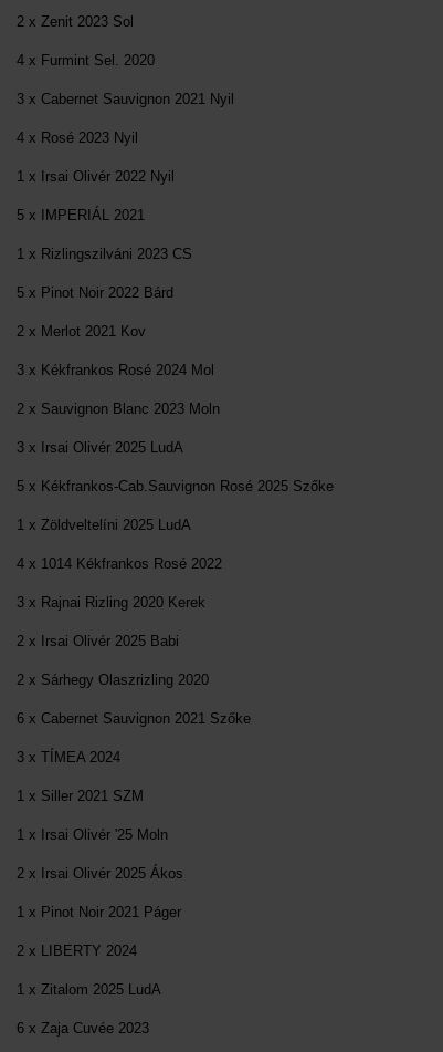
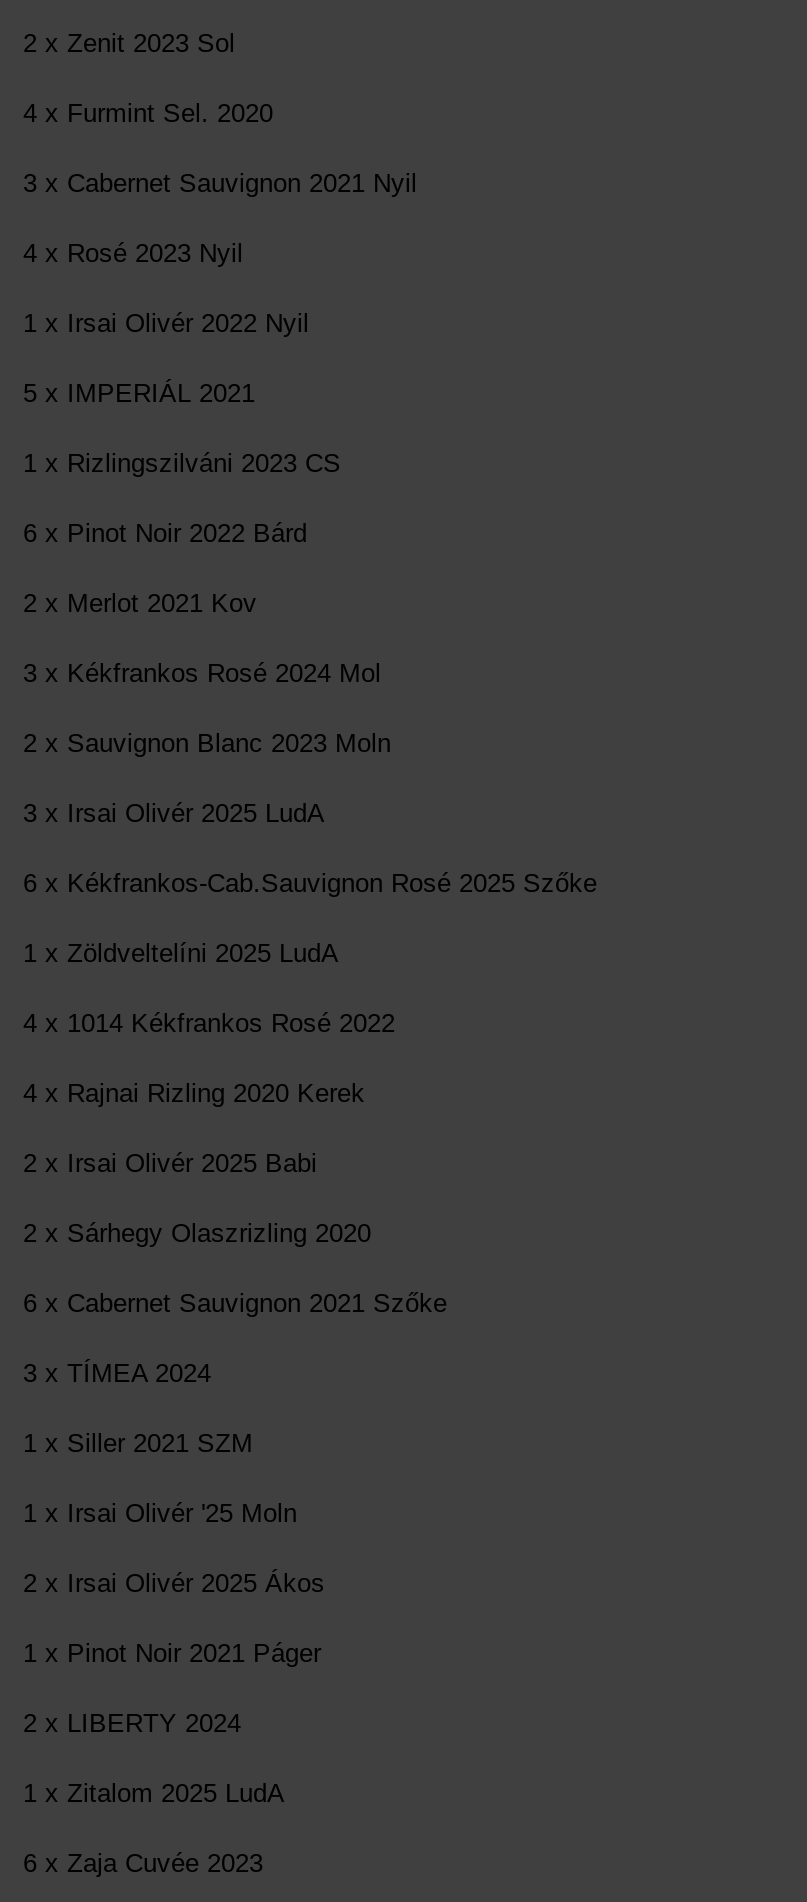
[17,284,173,300] 5 x Pinot Noir 2022 Bárd -> [23,517,307,547] 6 x Pinot Noir 2022 Bárd
[17,477,334,494] 5 x Kékfrankos-Cab.Sauvignon Rosé 2025 Szőke -> [23,867,597,897] 6 x Kékfrankos-Cab.Sauvignon Rosé 2025 Szőke
[17,593,205,610] 3 x Rajnai Rizling 2020 Kerek -> [23,1077,365,1107] 4 x Rajnai Rizling 2020 Kerek

